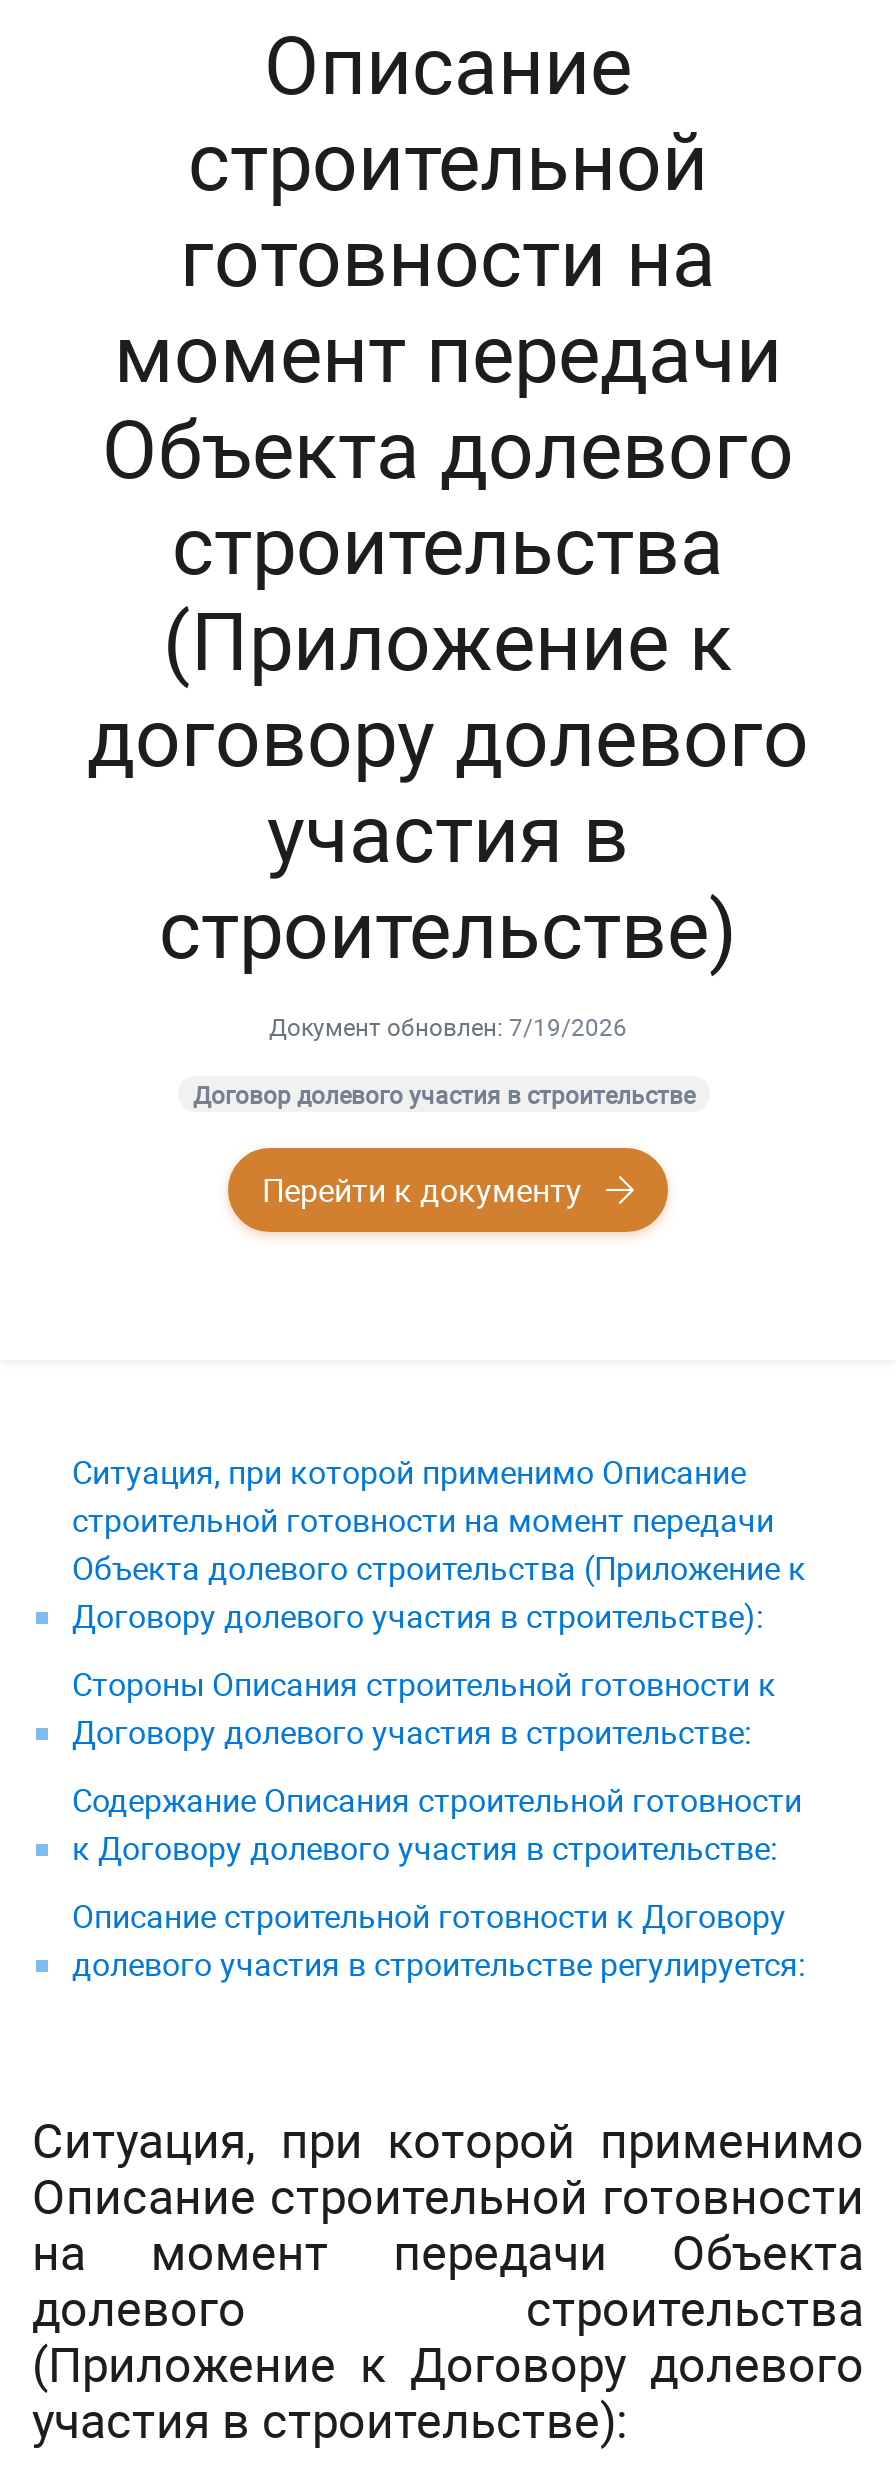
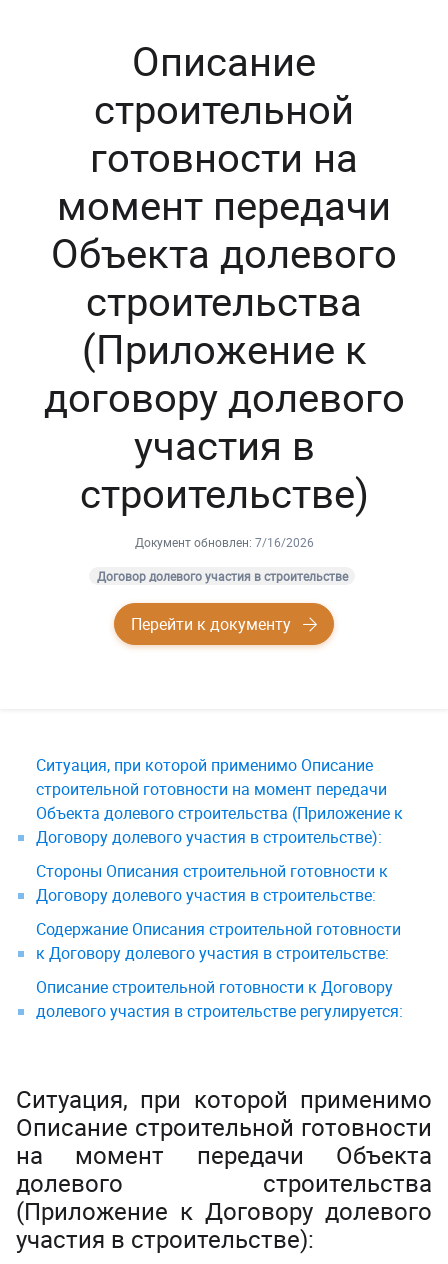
[269,1010,627,1042] Документ обновлен: 7/19/2026 -> [134,534,313,550] Документ обновлен: 7/16/2026

